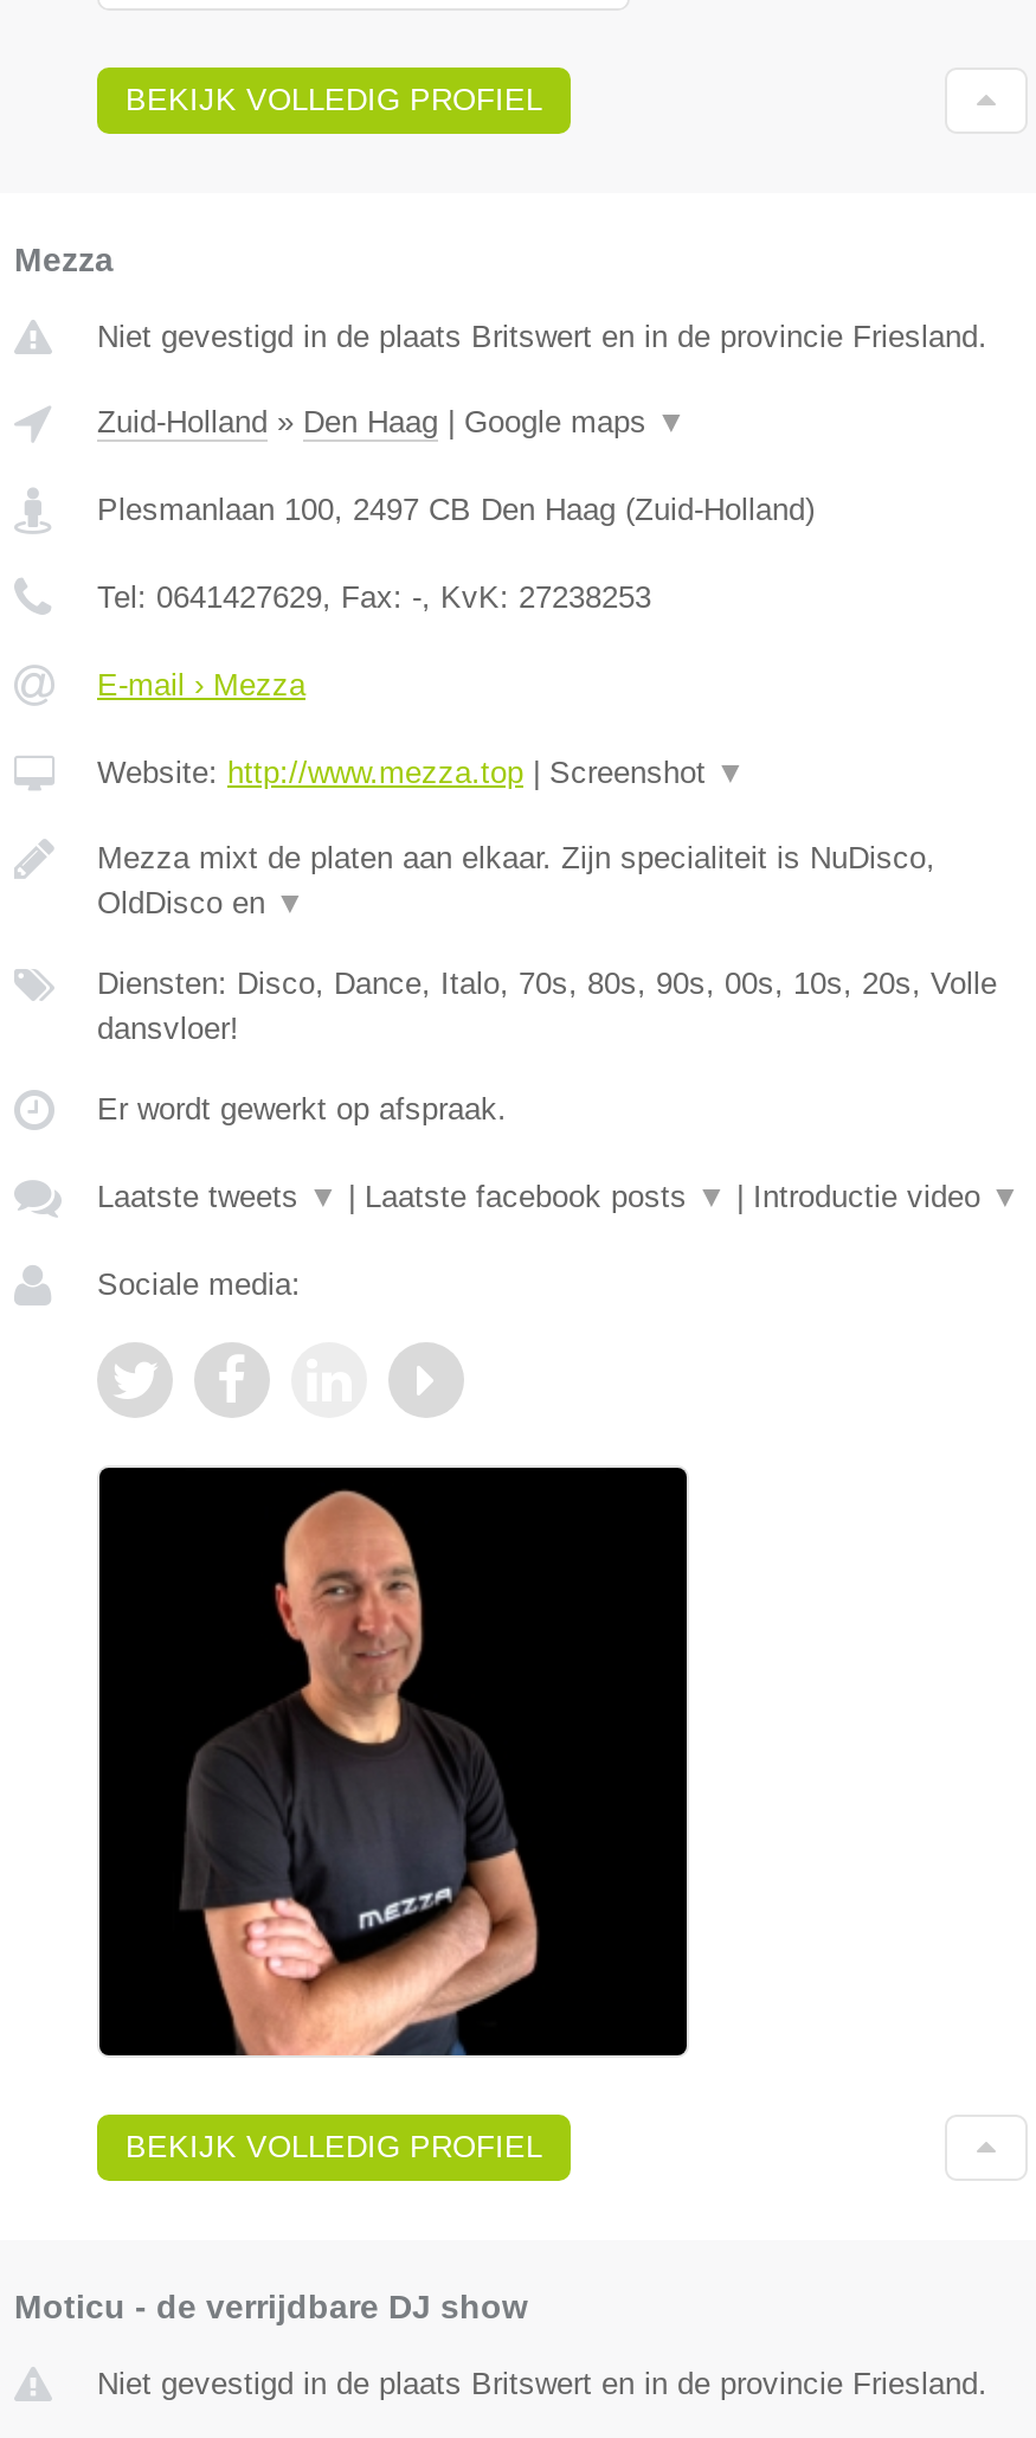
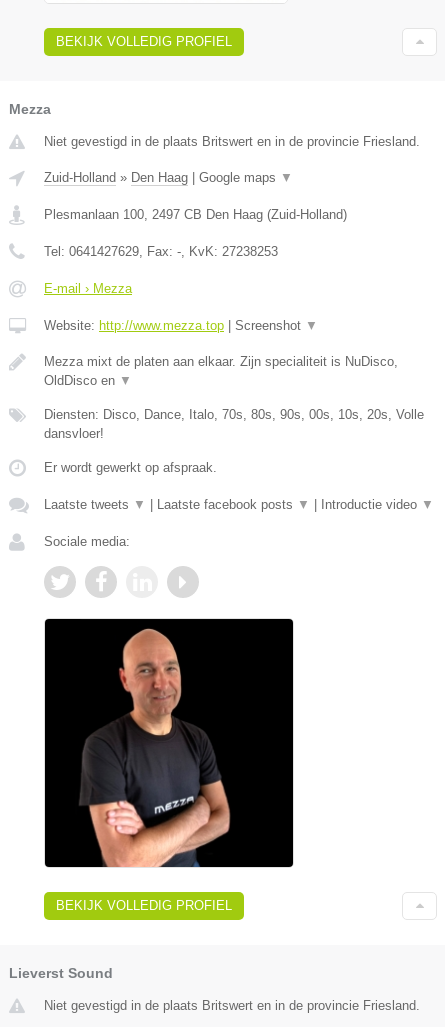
[14,2287,528,2325] Moticu - de verrijdbare DJ show -> [9,965,113,981] Lieverst Sound

